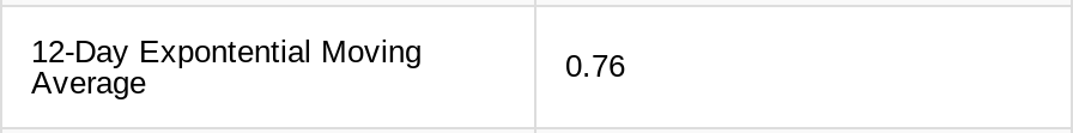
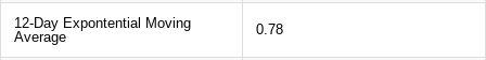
[565,47,625,83] 0.76 -> [256,21,283,37] 0.78

